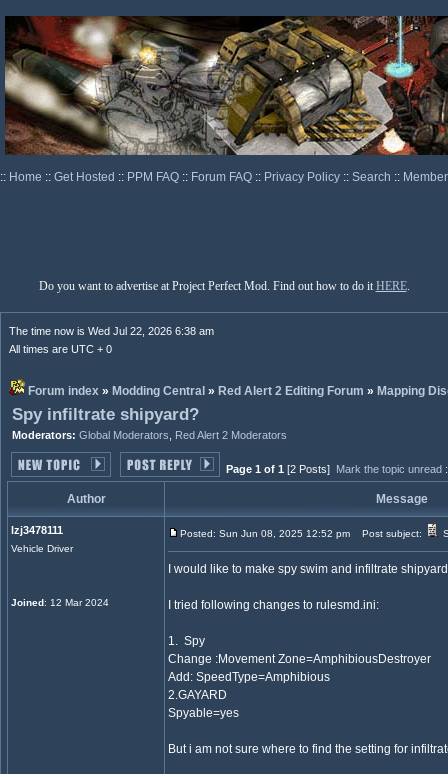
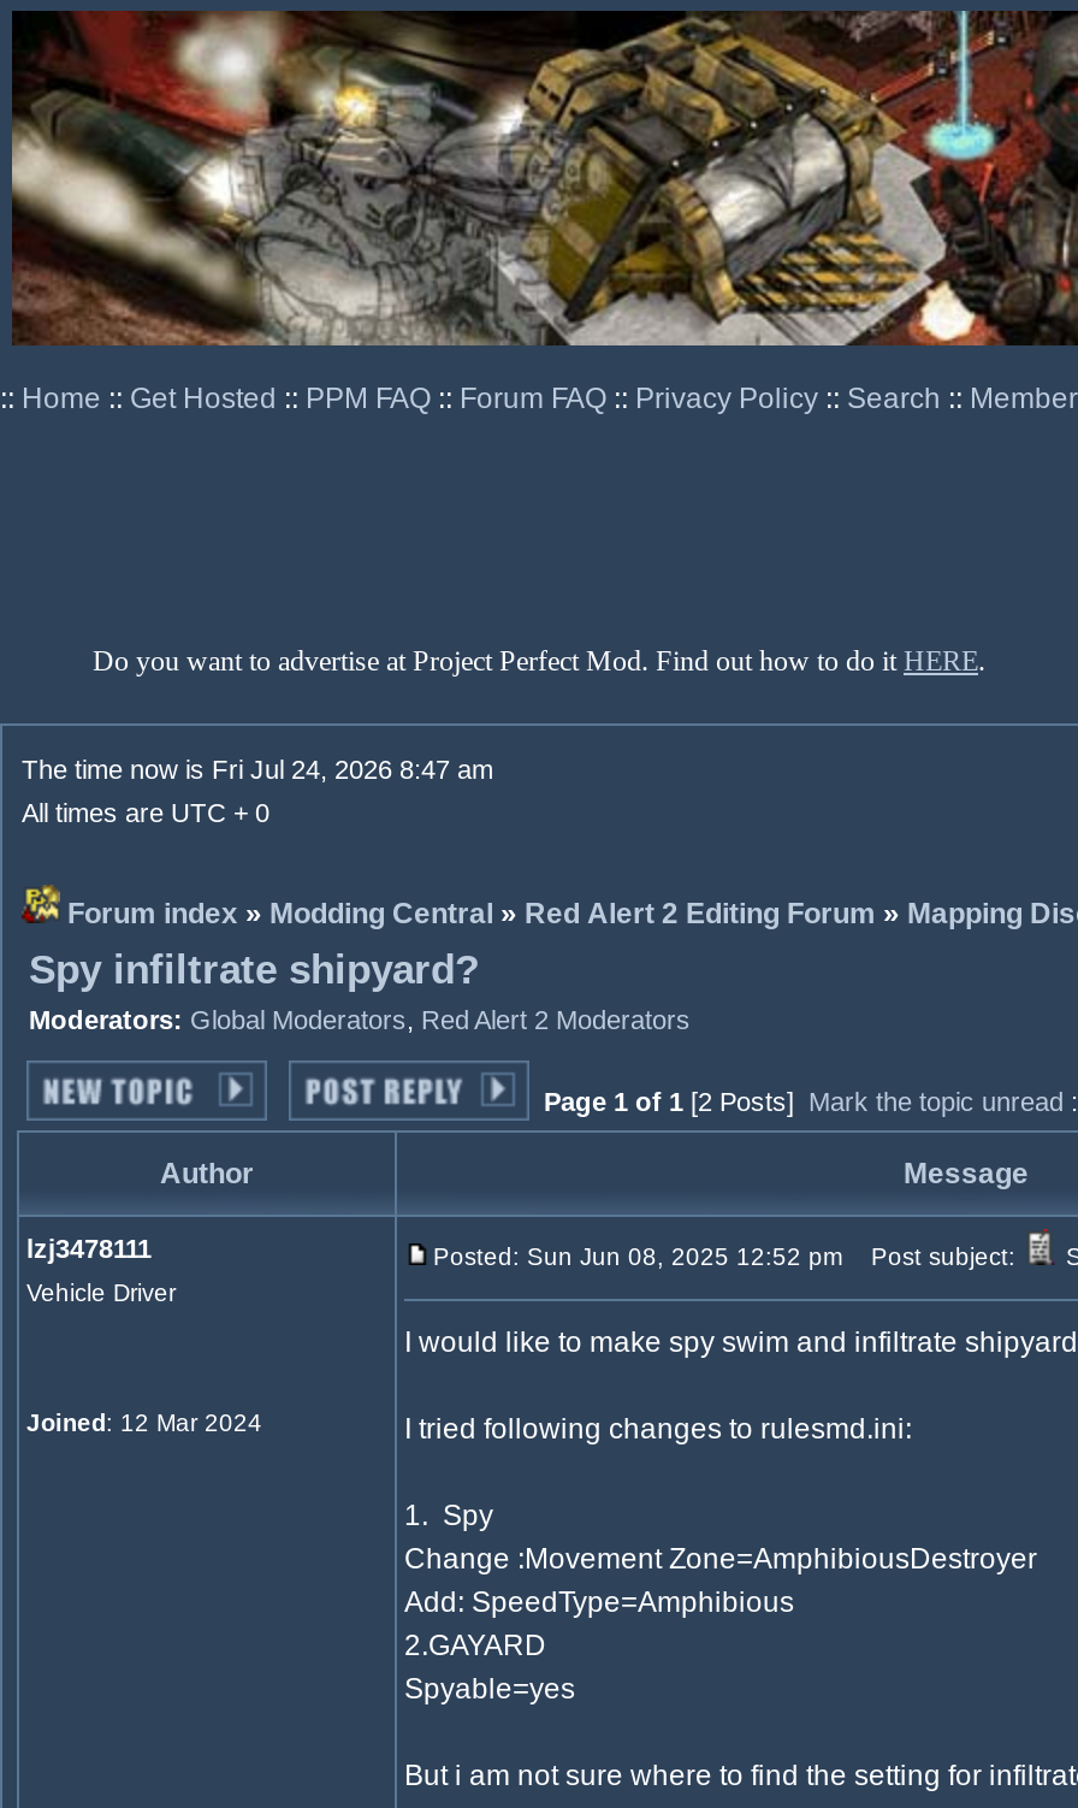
[9,325,214,337] The time now is Wed Jul 22, 2026 6:38 am -> [22,755,493,784] The time now is Fri Jul 24, 2026 8:47 am

